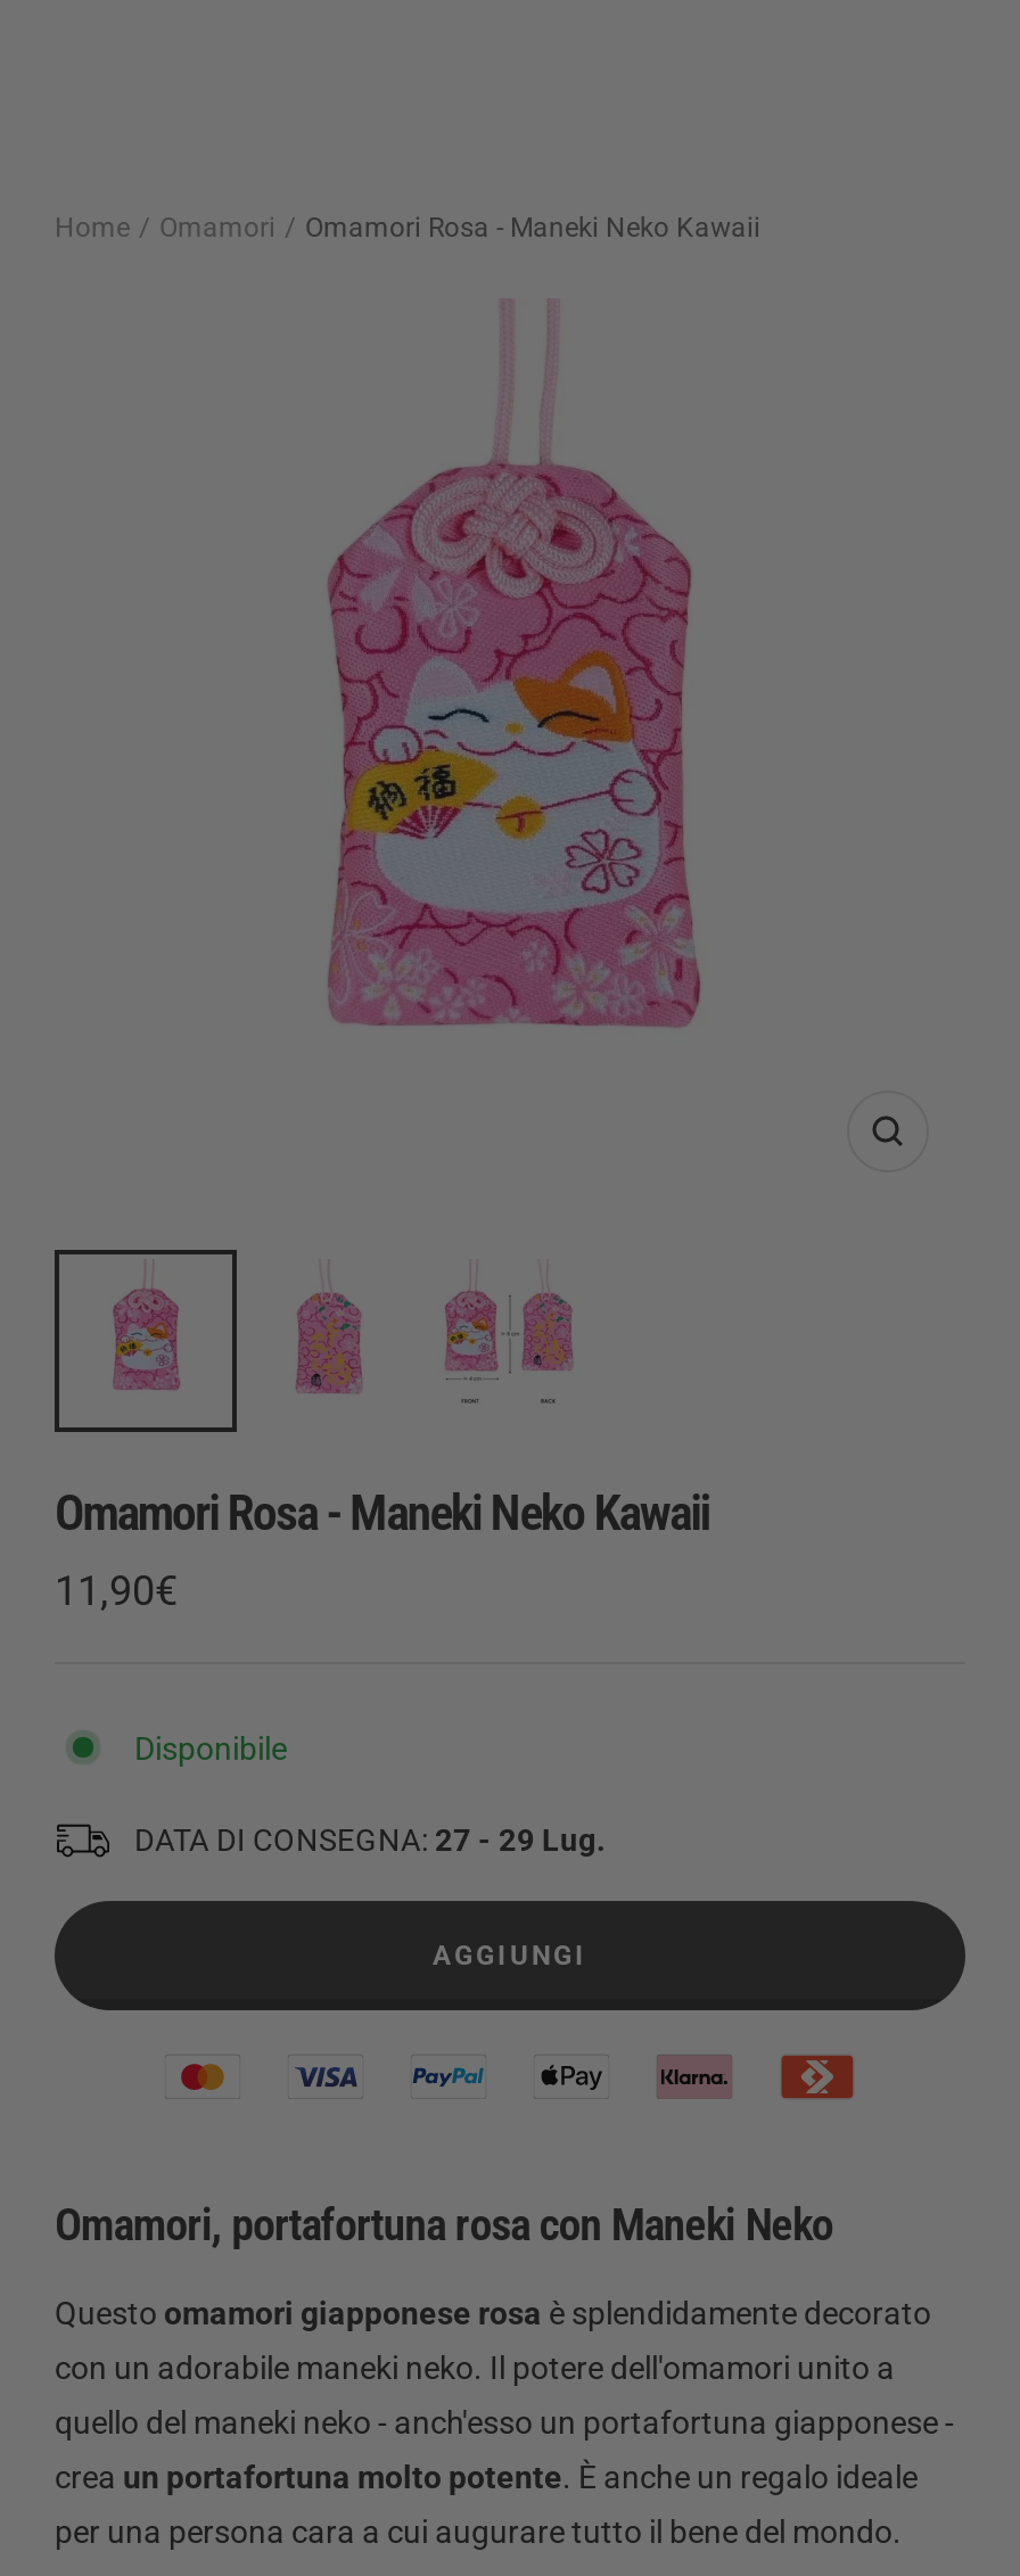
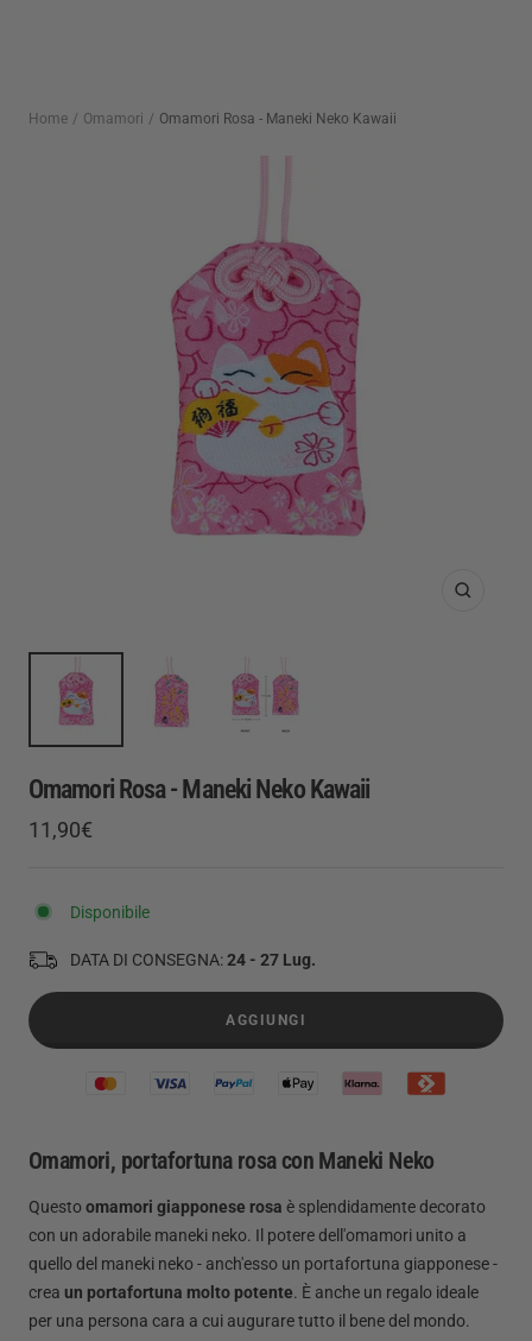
[134,1821,606,1858] DATA DI CONSEGNA: 27 - 29 Lug. -> [70,950,316,969] DATA DI CONSEGNA: 24 - 27 Lug.

